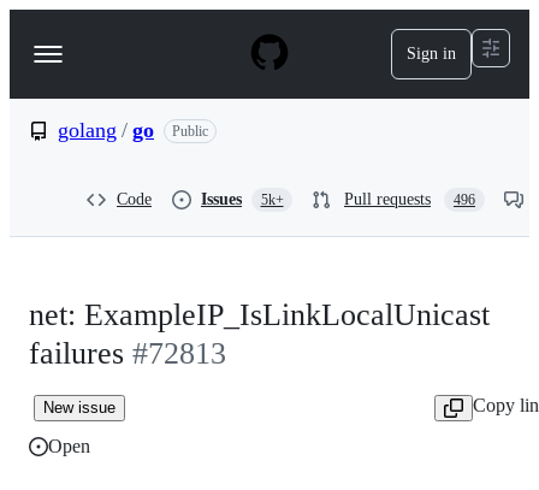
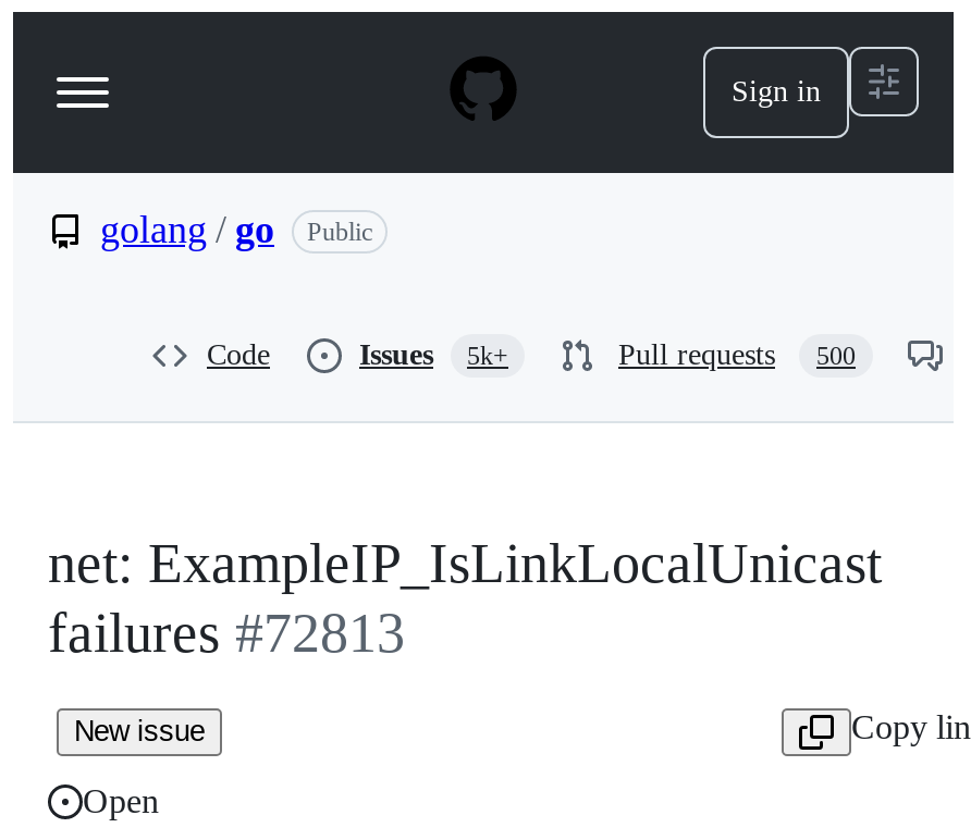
[344,190,475,208] Pull requests 496 -> [618,338,856,371] Pull requests 500

